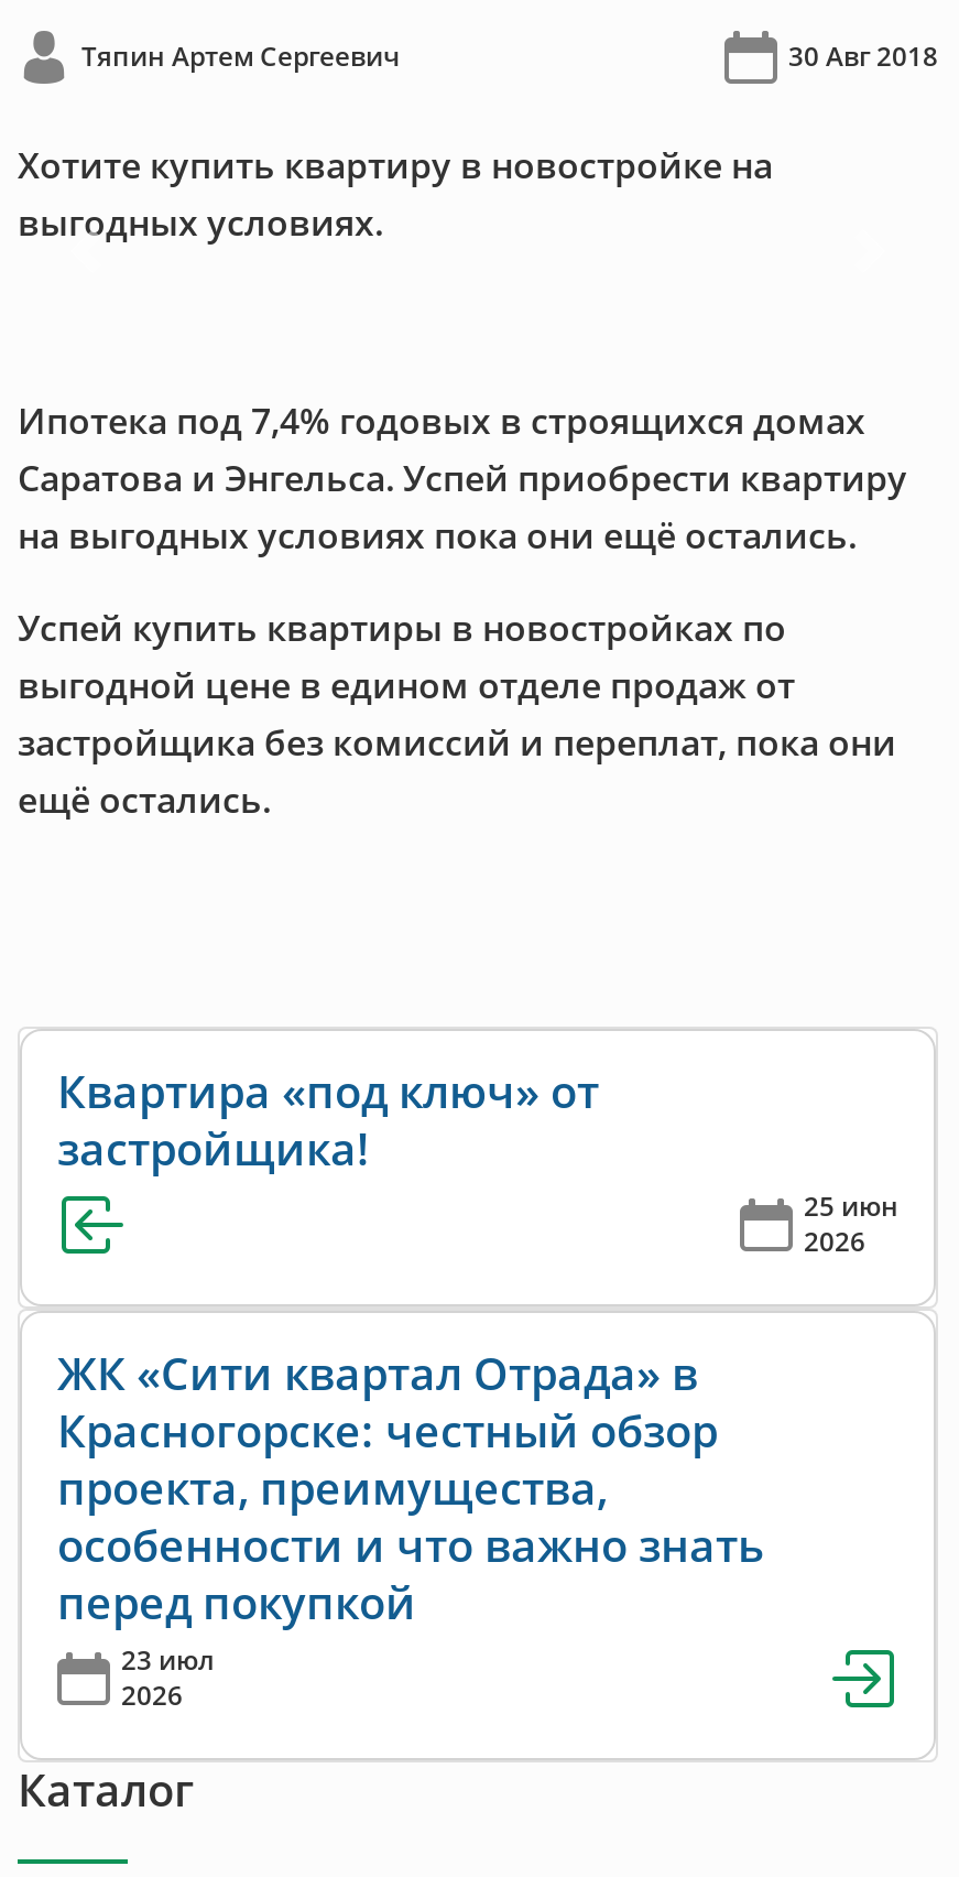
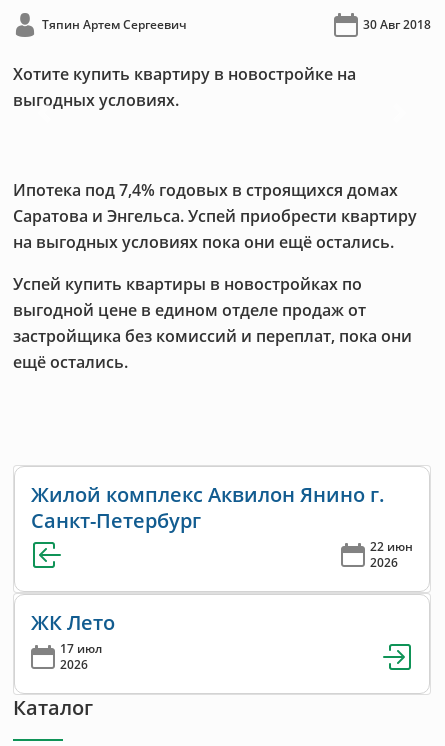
[57,1062,898,1225] Квартира «под ключ» от | застройщика! | 25 июн -> [31,481,413,555] Жилой комплекс Аквилон Янино г. | Санкт-Петербург | 22 июн
[57,1344,764,1679] ЖК «Сити квартал Отрада» в | Красногорске: честный обзор | проекта, преимущества, | особенности и что важно знать | перед покупкой | 23 июл -> [31,609,115,657] ЖК Лето | 17 июл

